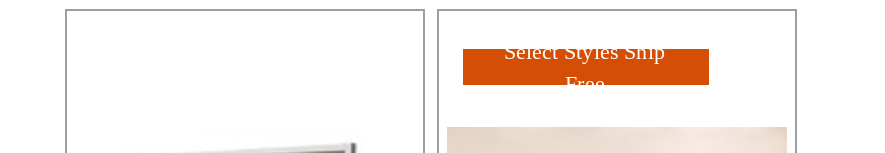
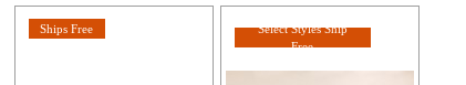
none -> [40,23,93,36] Ships Free

